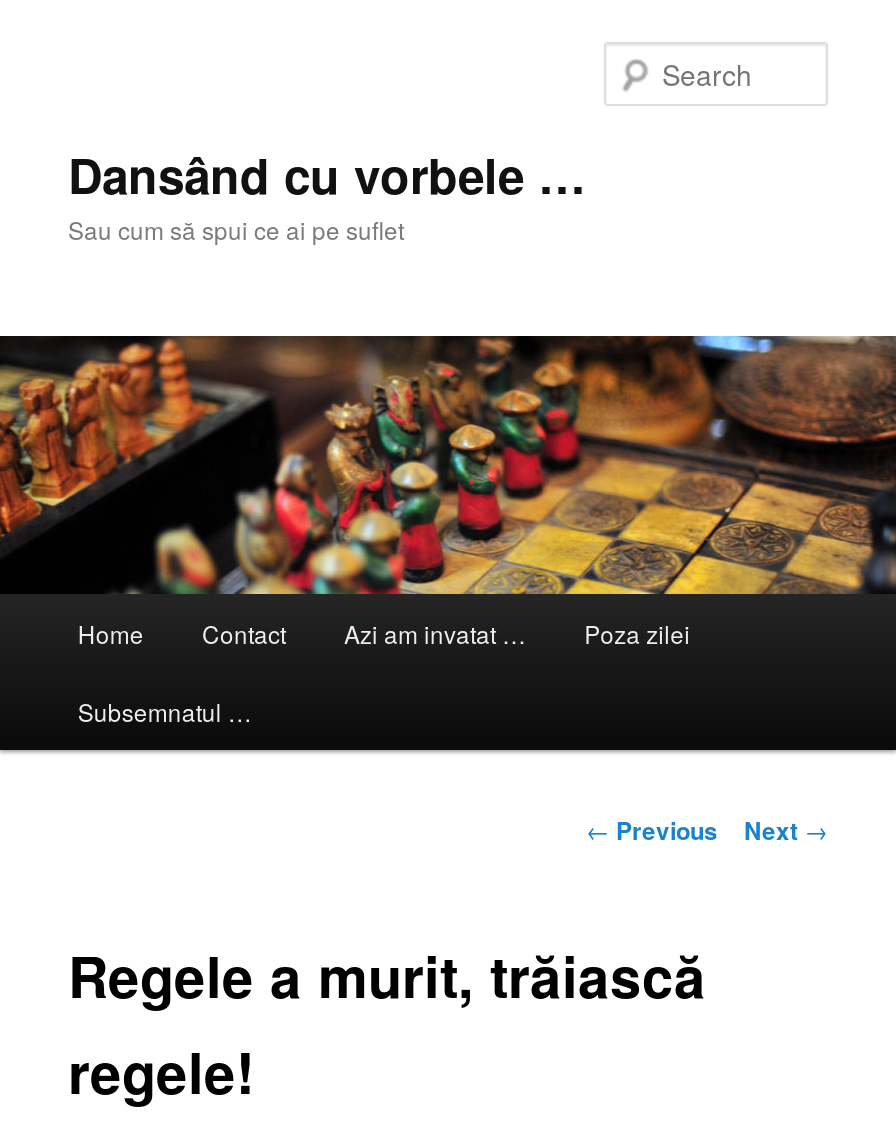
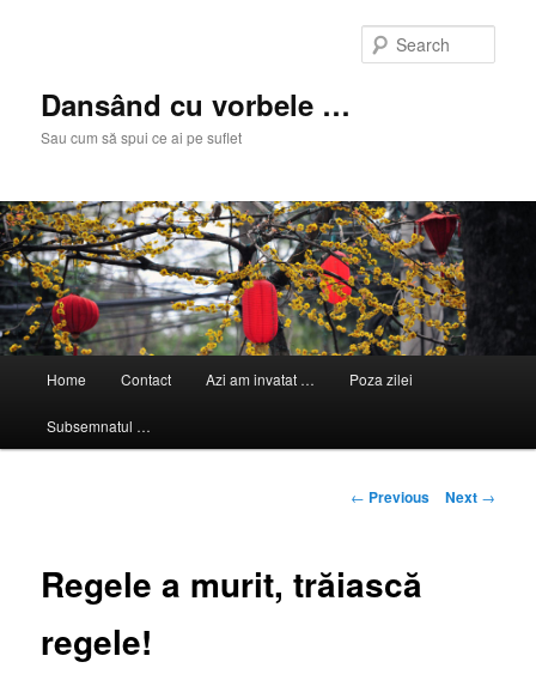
[6,334,890,596] [image] -> [4,200,532,357] [image]

